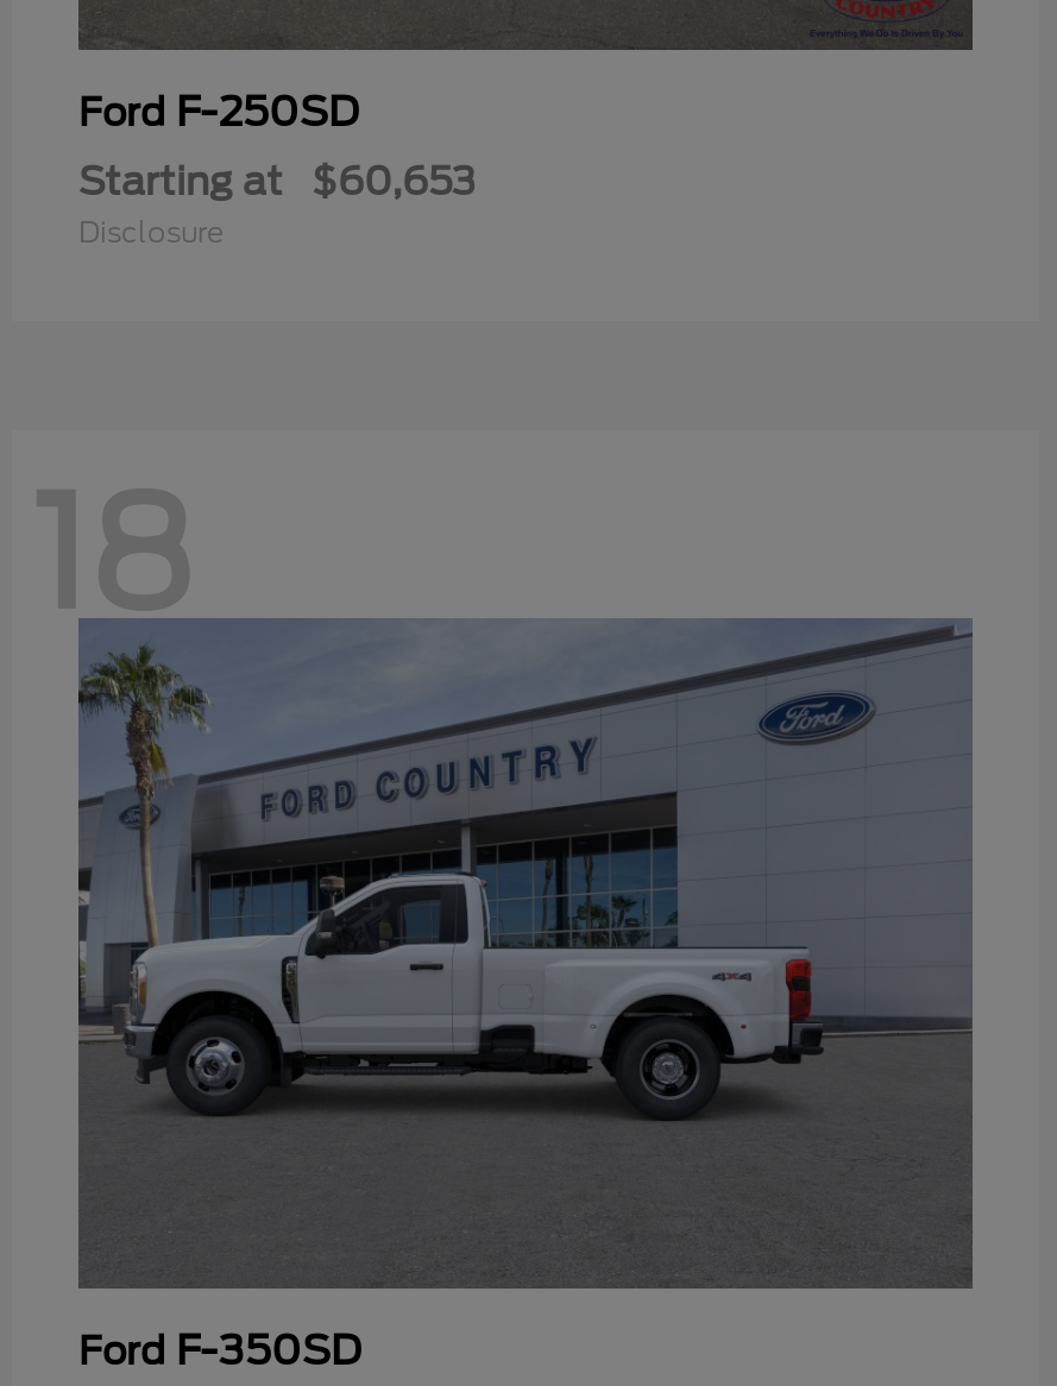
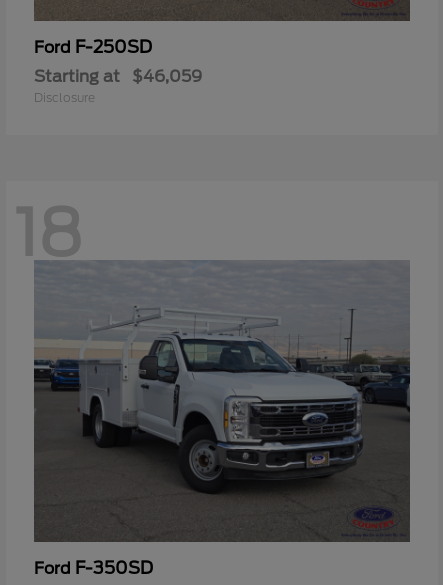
[78,159,476,204] Starting at $60,653 -> [34,67,202,86] Starting at $46,059
[78,620,973,1289] [image] -> [34,262,410,541] [image]

